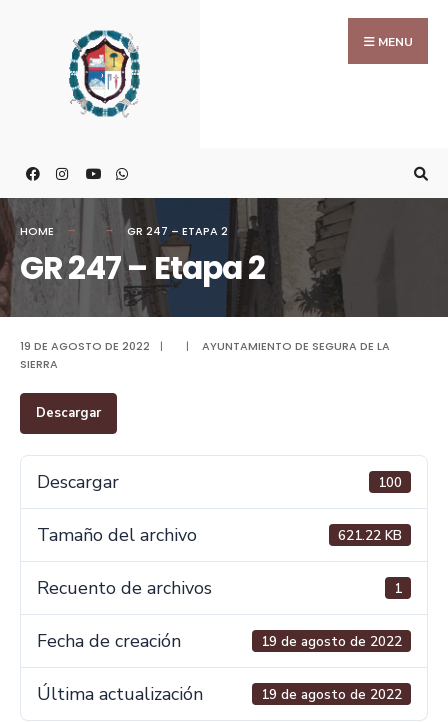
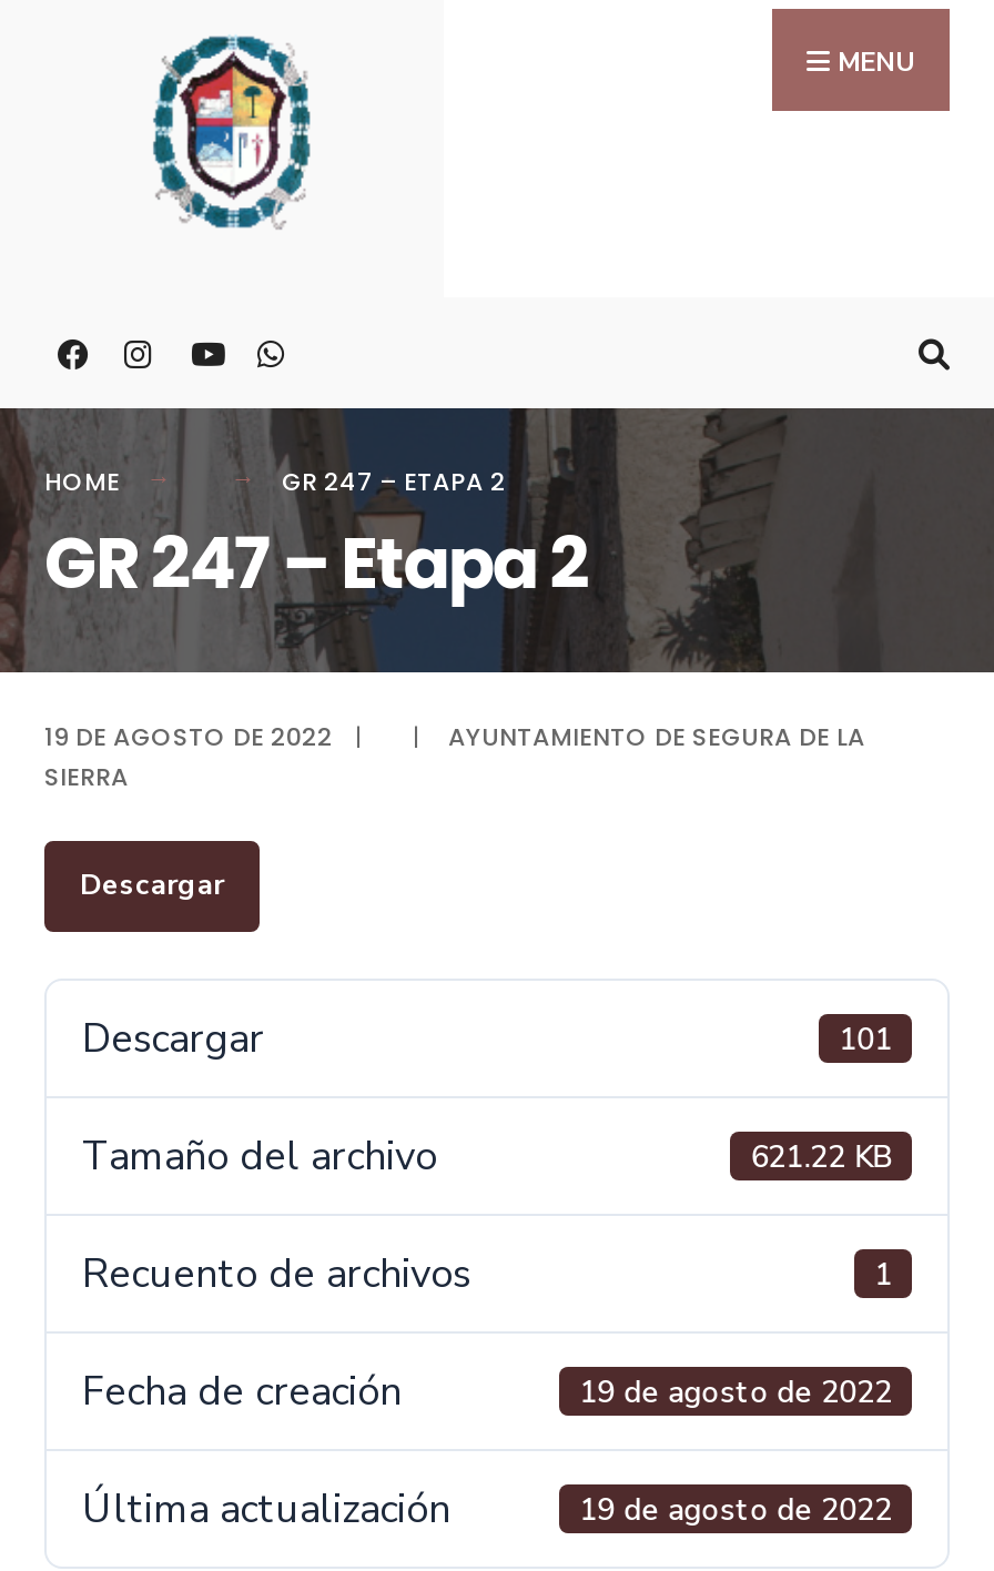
[378,472,402,491] 100 -> [839,1017,892,1060] 101

